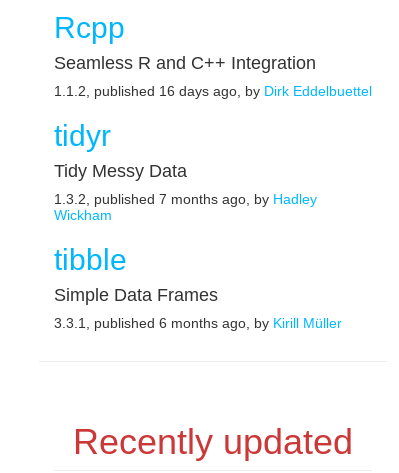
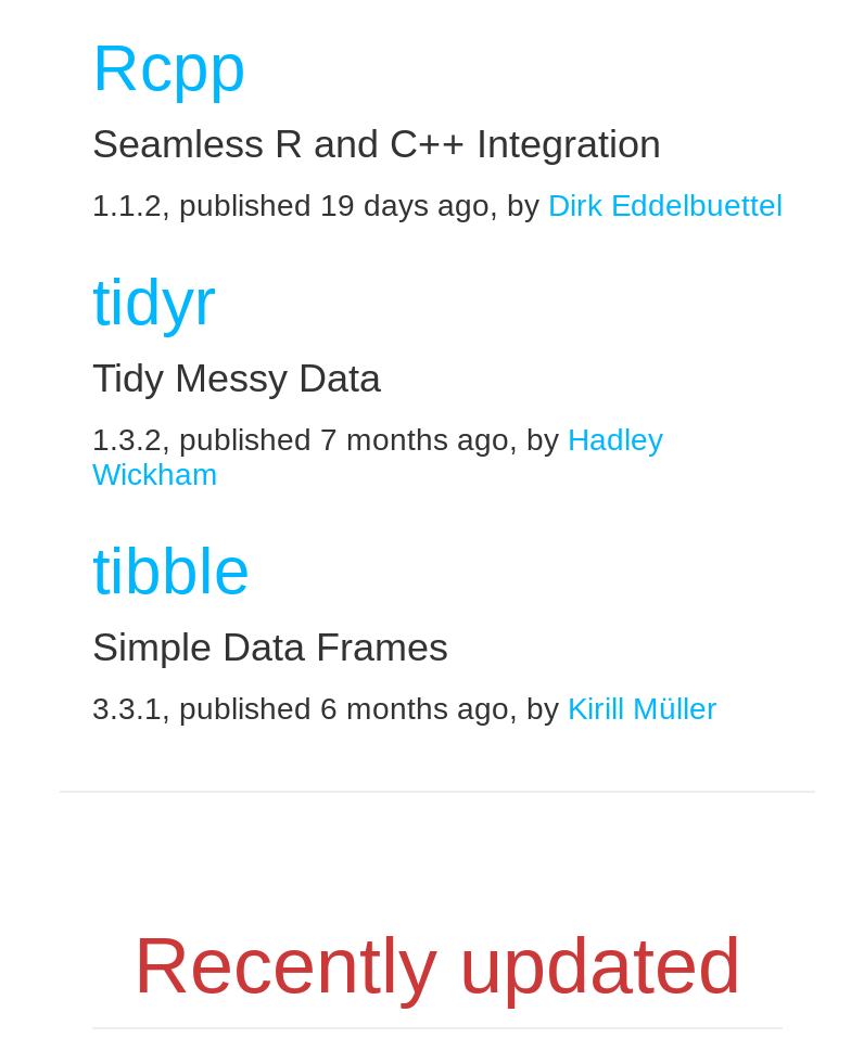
[54,83,372,99] 1.1.2, published 16 days ago, by Dirk Eddelbuettel -> [92,188,783,222] 1.1.2, published 19 days ago, by Dirk Eddelbuettel

